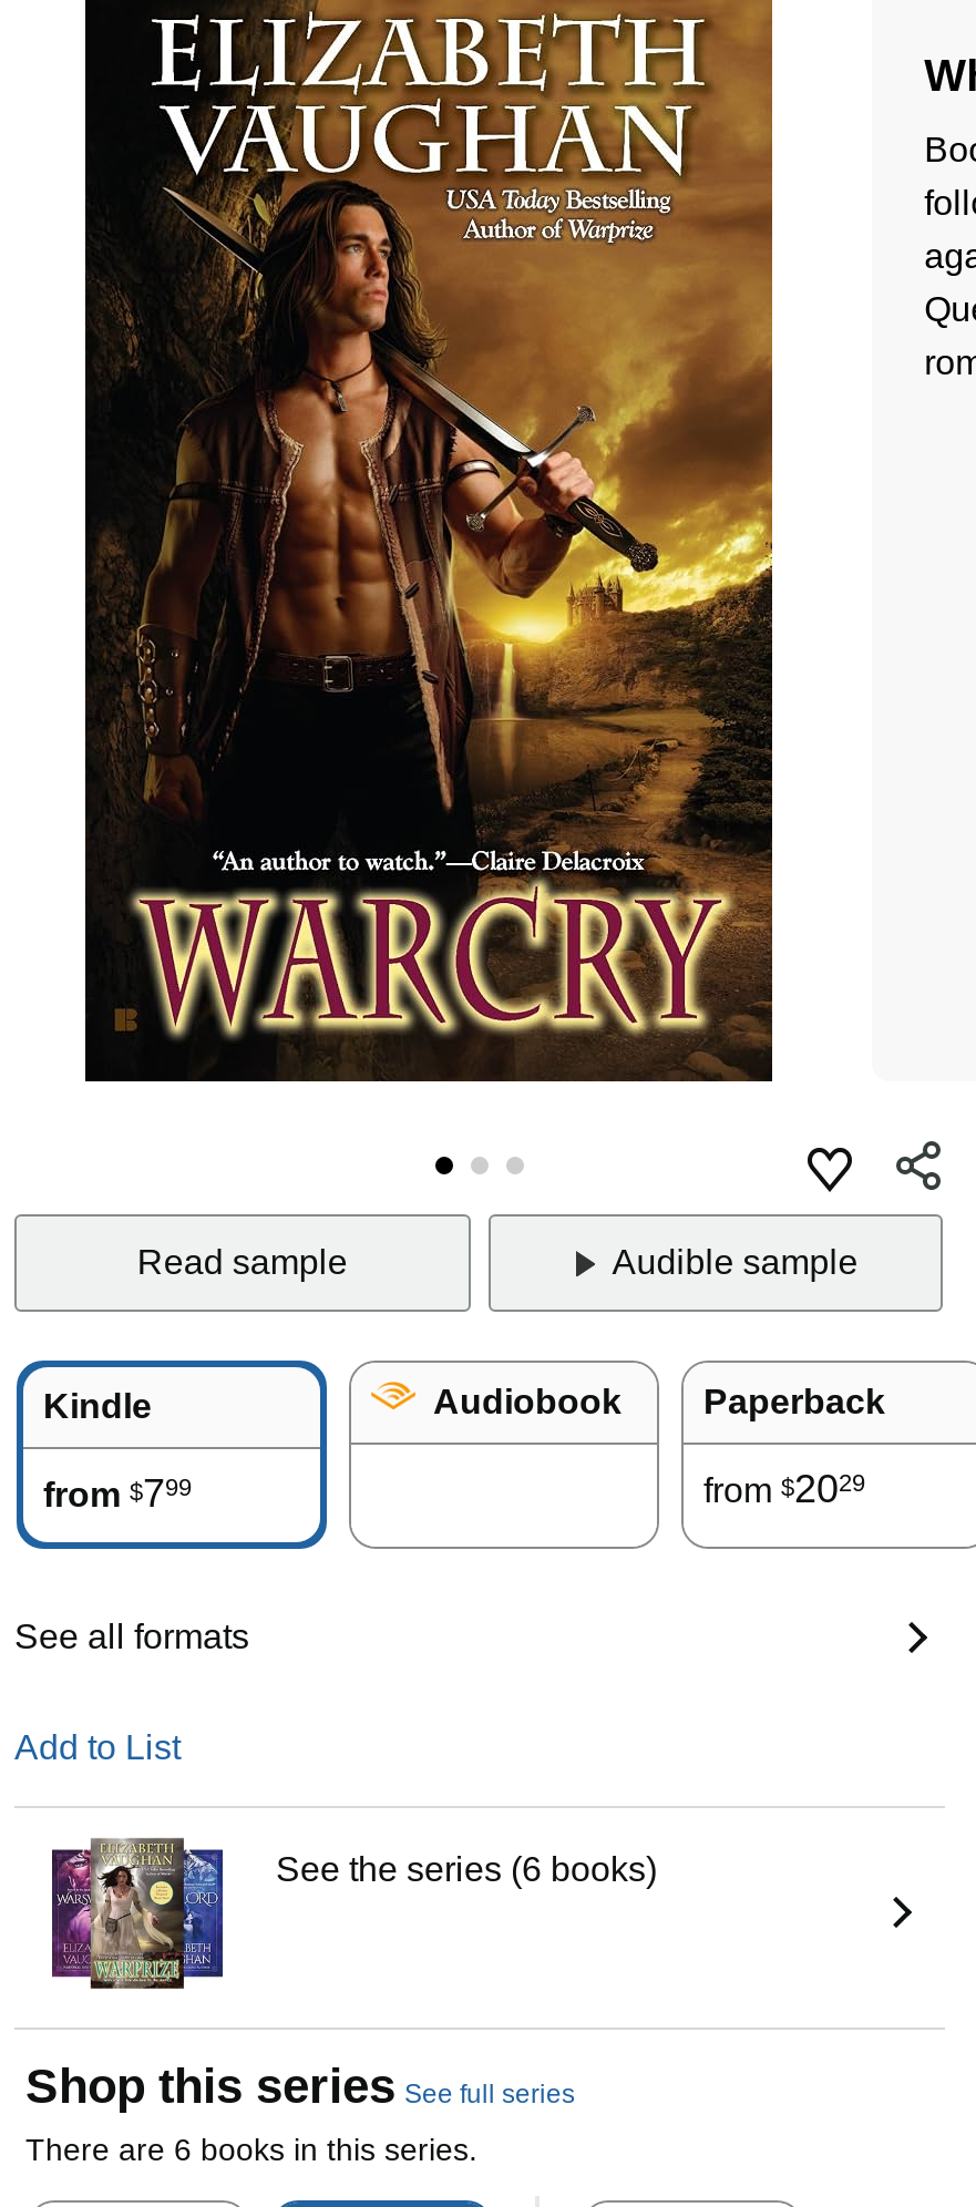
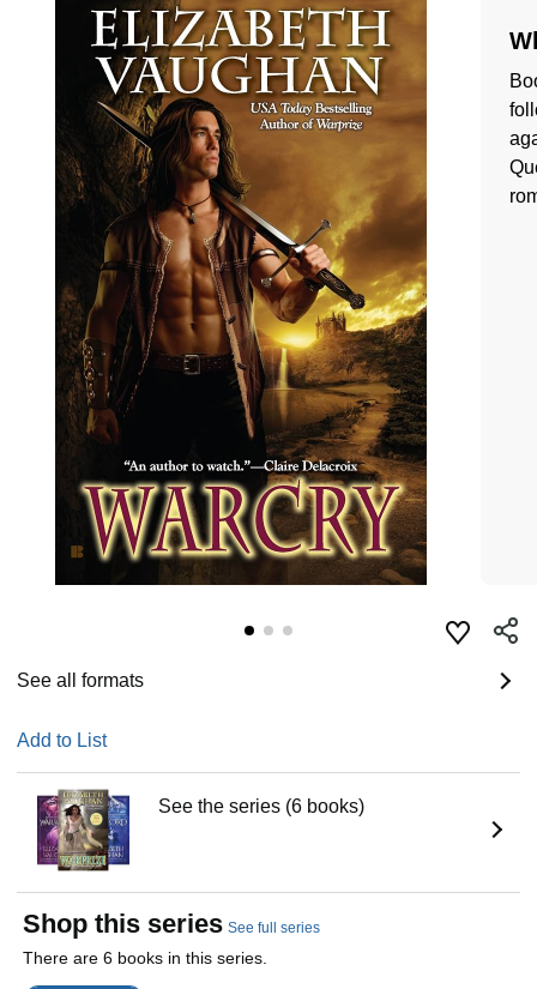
[137,1243,858,1281] Read sample | Audible sample -> none
[14,1358,329,1551] [image] | Kindle | from $799 -> none
[424,1383,885,1511] Audiobook | Paperback | from $2029 -> none

